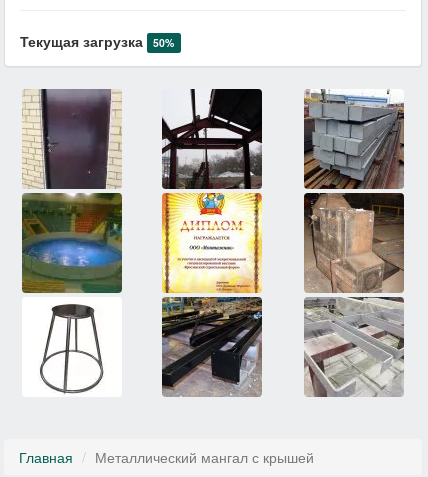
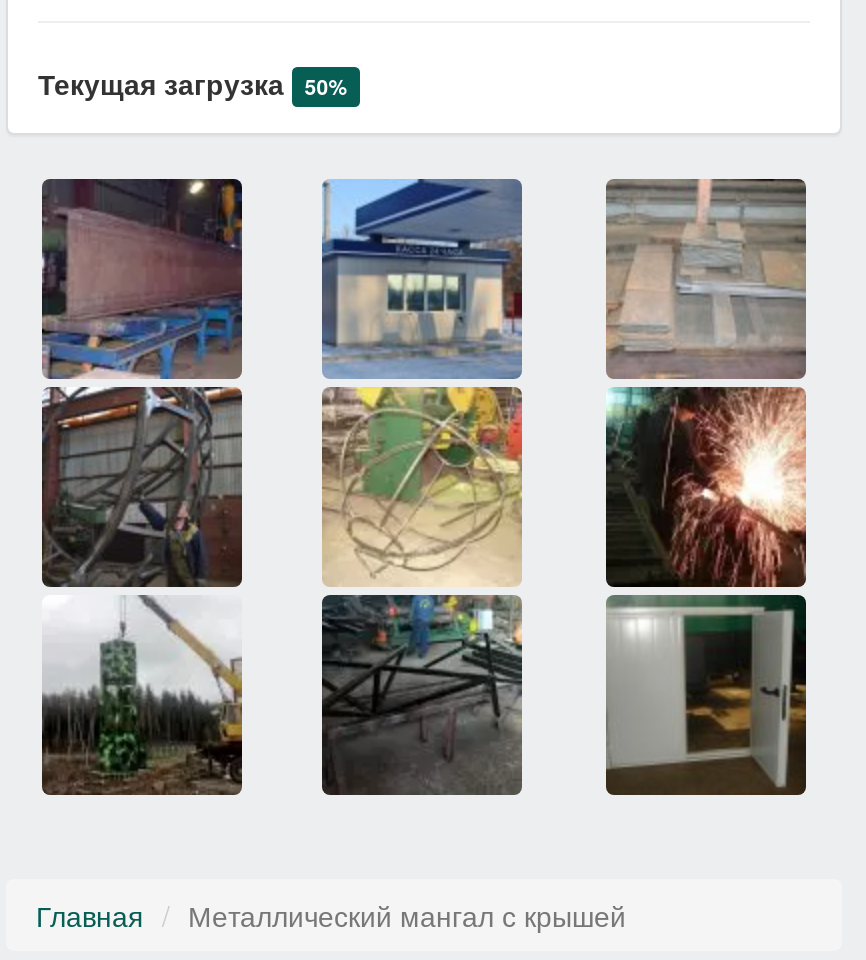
[21,89,122,397] [image] -> [40,177,244,797] [image]
[161,88,263,396] [image] -> [320,177,524,795] [image]
[303,89,405,397] [image] -> [604,177,808,797] [image]

